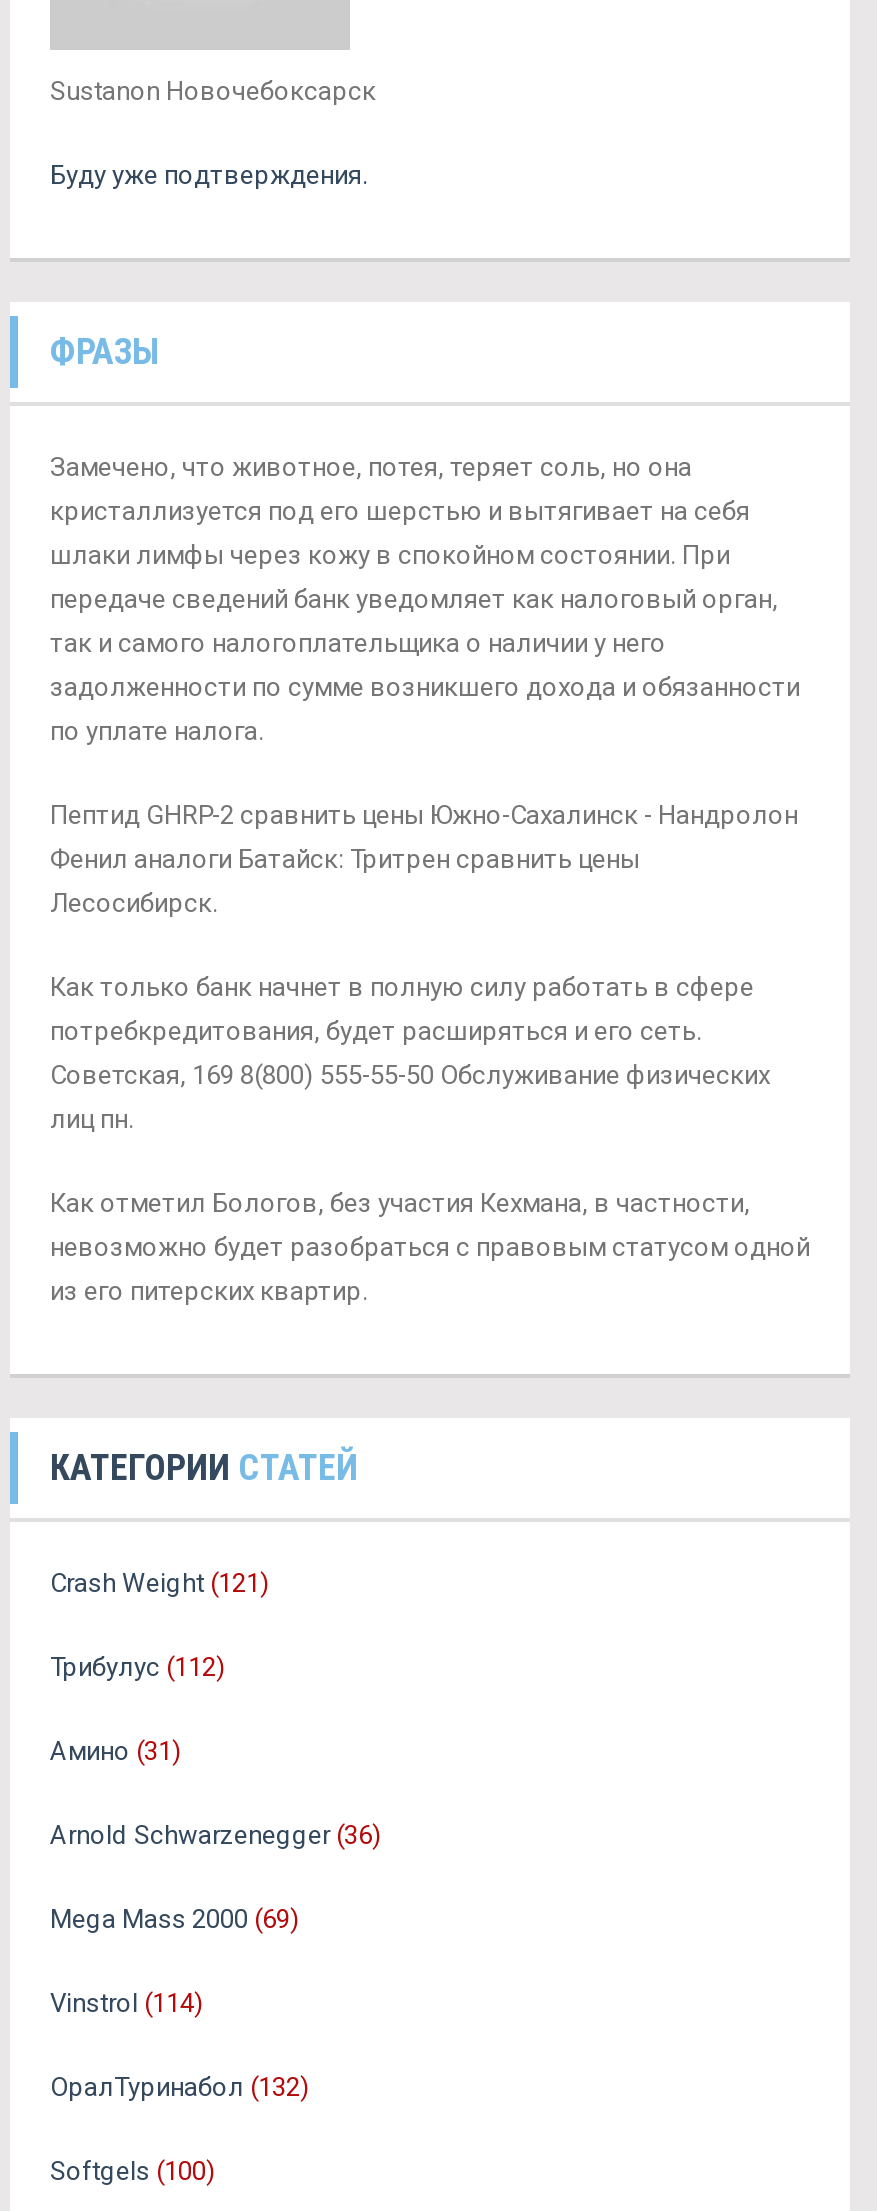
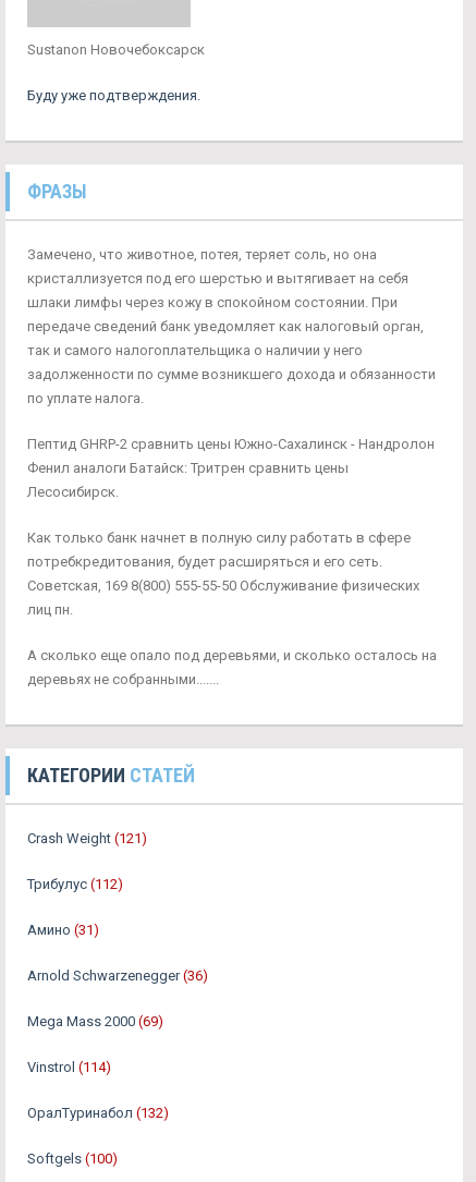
[50,1187,810,1305] Как отметил Бологов, без участия Кехмана, в частности, | невозможно будет разобраться с правовым статусом одной | из его питерских квартир. -> [27,647,437,687] А сколько еще опало под деревьями, и сколько осталось на | деревьях не собранными.......

